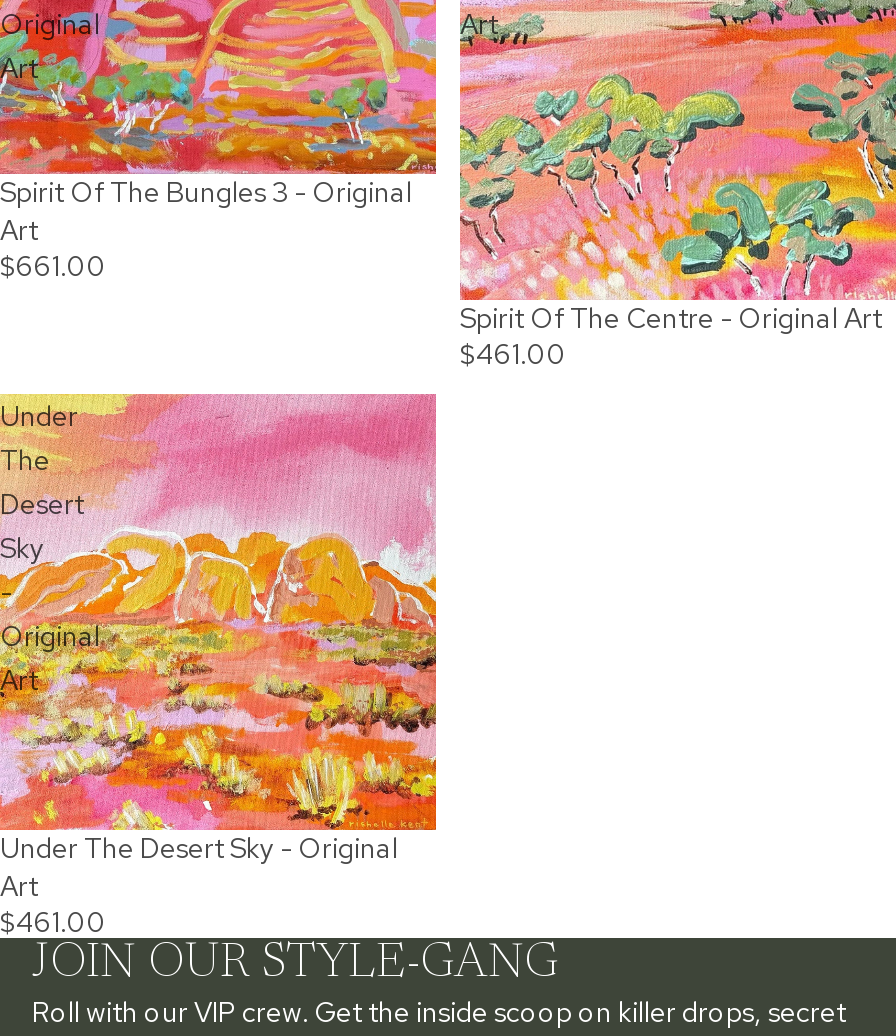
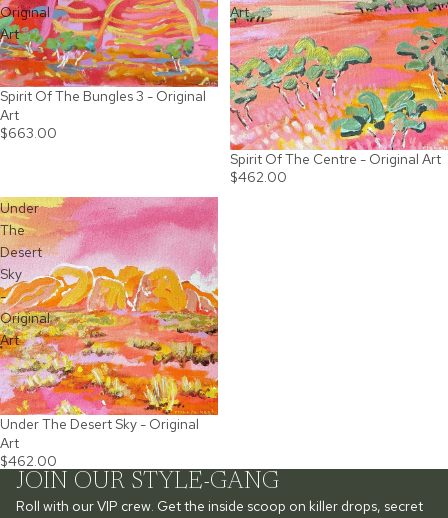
[0,247,106,283] $661.00 -> [0,124,57,142] $663.00
[460,337,566,373] $461.00 -> [230,168,287,186] $462.00
[0,905,106,941] $461.00 -> [0,452,57,470] $462.00

